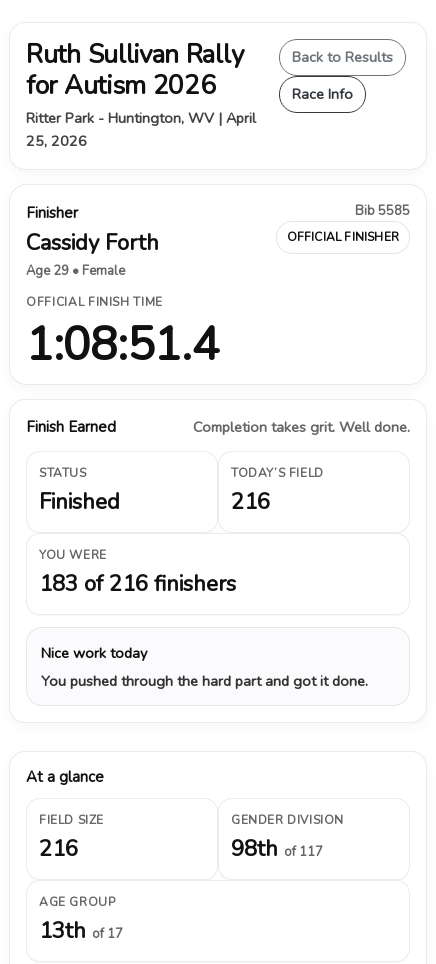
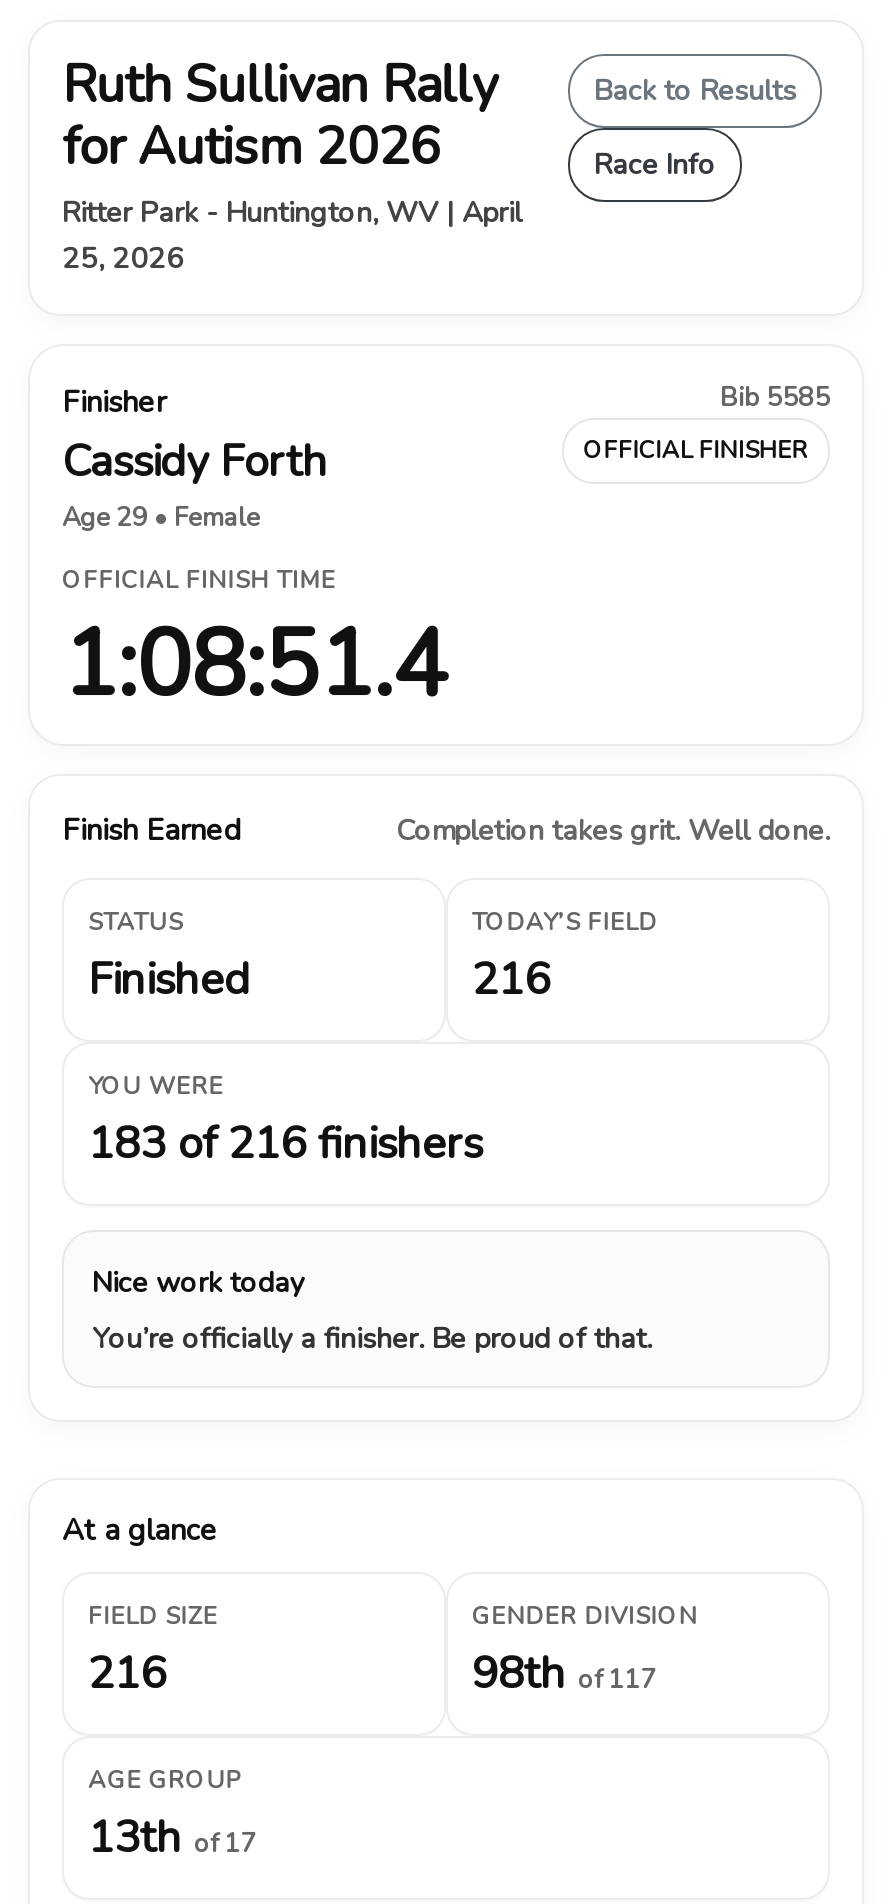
[41,671,368,691] You pushed through the hard part and got it done. -> [92,1318,652,1358] You’re officially a finisher. Be proud of that.

